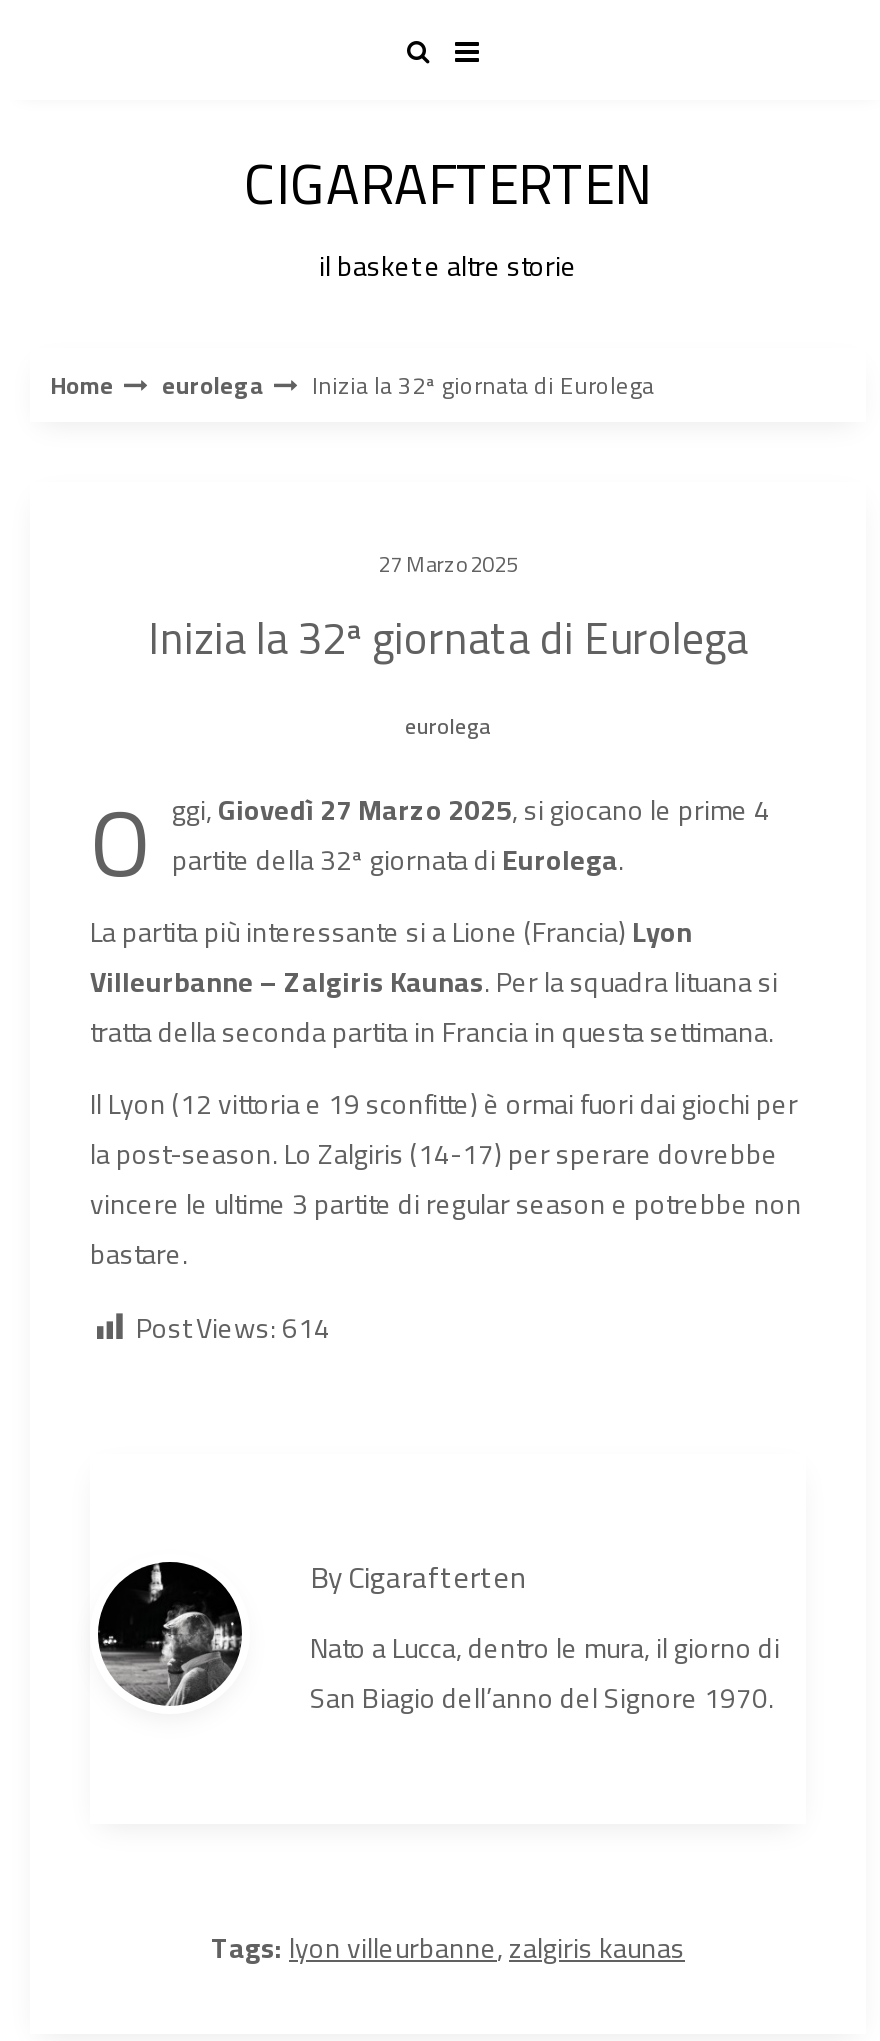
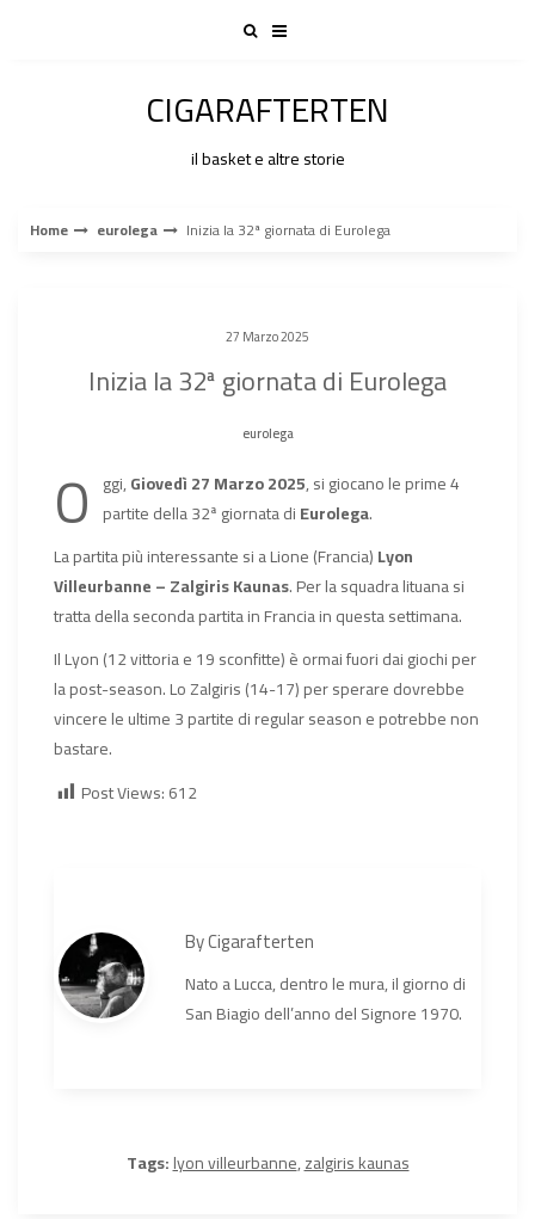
[136,1301,330,1353] Post Views: 614 -> [81,777,197,808] Post Views: 612

